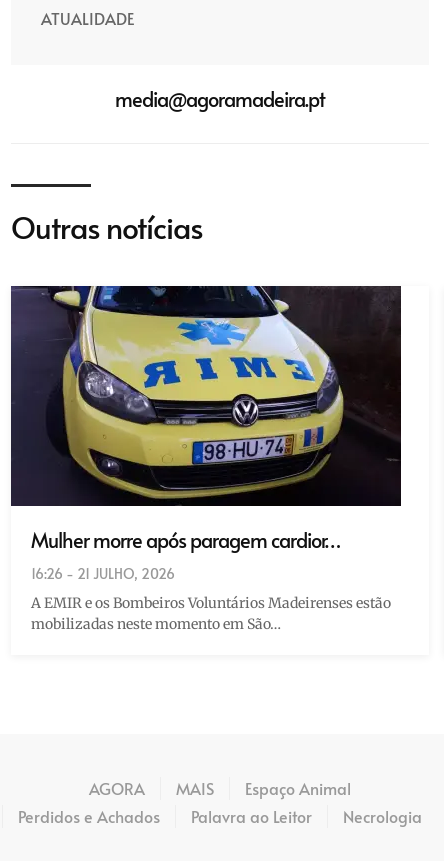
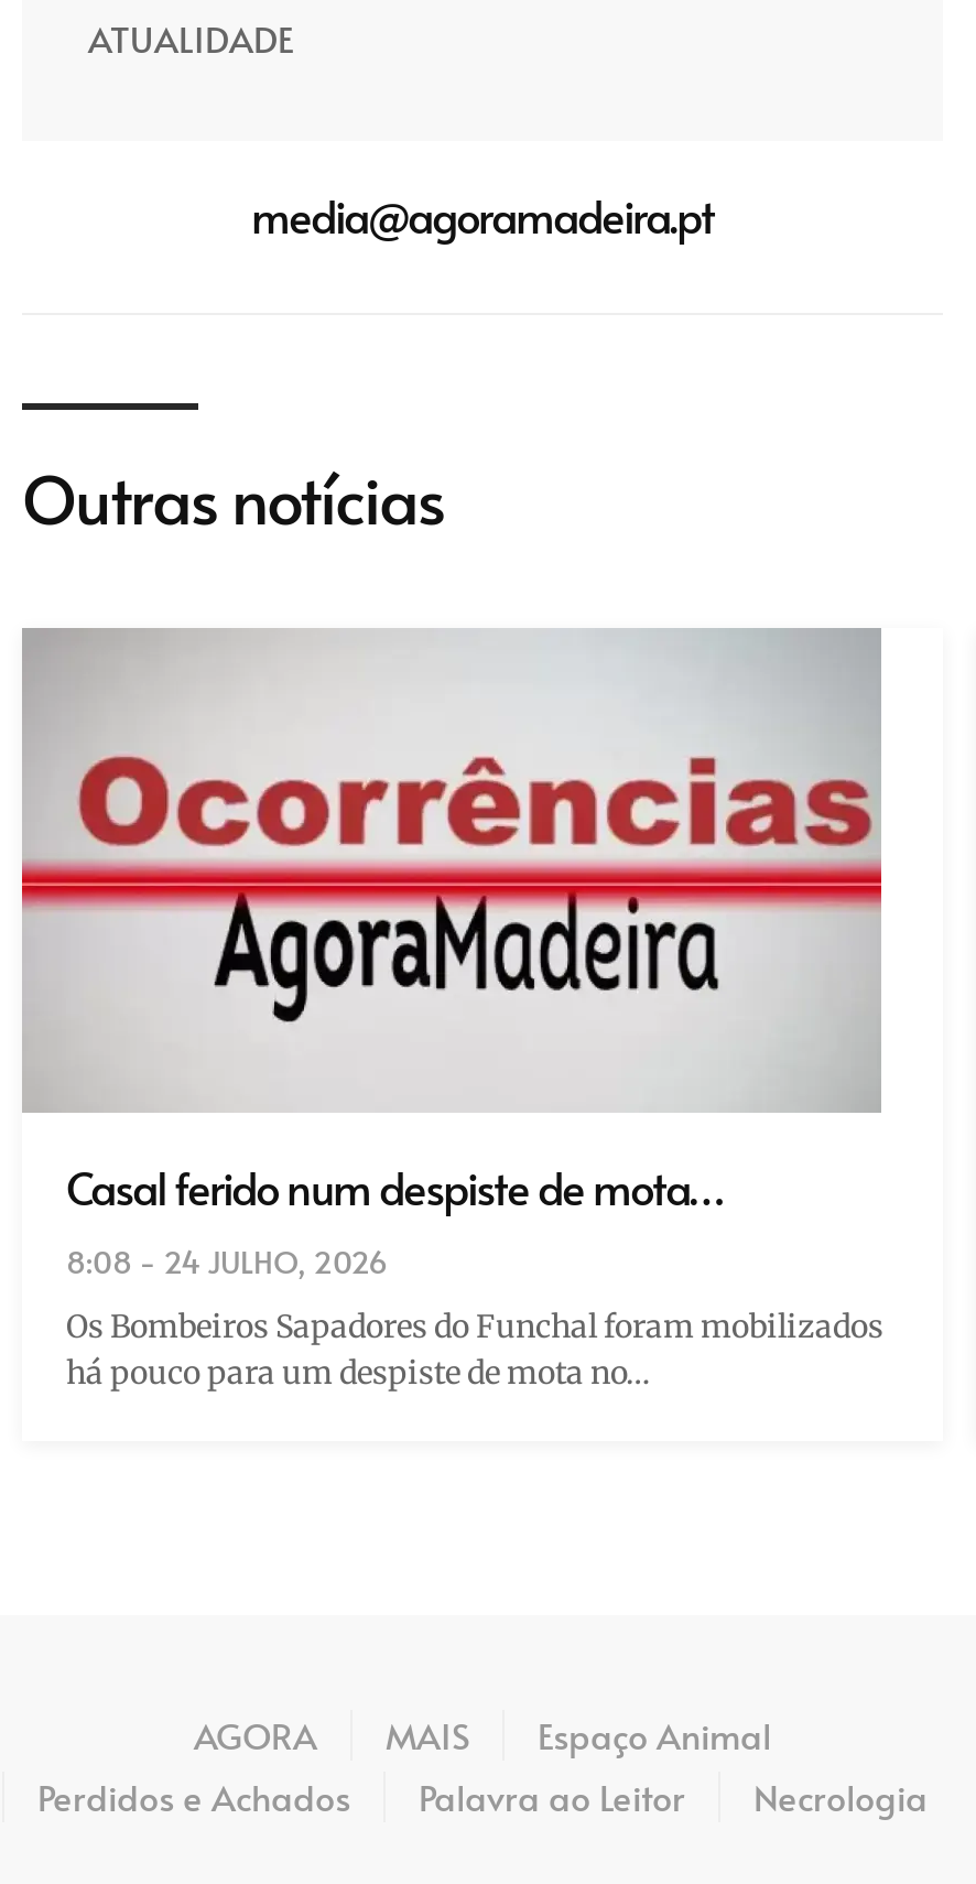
[10,285,402,583] [image] | Mulher morre após paragem cardior… | 16:26 - 21 JULHO, 2026 -> [20,628,883,1283] [image] | Casal ferido num despiste de mota… | 8:08 - 24 JULHO, 2026
[31,594,391,633] A EMIR e os Bombeiros Voluntários Madeirenses estão | mobilizadas neste momento em São… -> [66,1307,883,1393] Os Bombeiros Sapadores do Funchal foram mobilizados | há pouco para um despiste de mota no…

